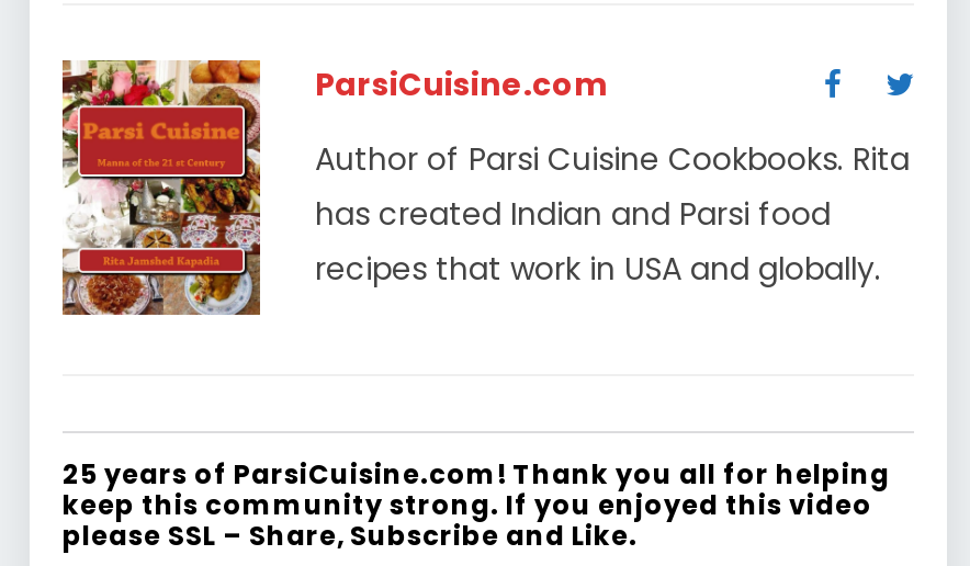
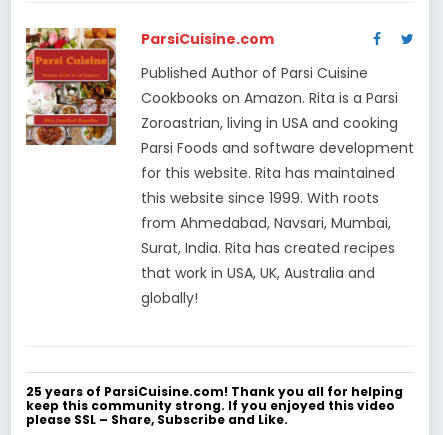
[315,137,910,291] Author of Parsi Cuisine Cookbooks. Rita | has created Indian and Parsi food | recipes that work in USA and globally. -> [141,63,414,308] Published Author of Parsi Cuisine | Cookbooks on Amazon. Rita is a Parsi | Zoroastrian, living in USA and cooking | Parsi Foods and software development | for this website. Rita has maintained | this website since 1999. With roots | from Ahmedabad, Navsari, Mumbai, | Surat, India. Rita has created recipes | that work in USA, UK, Australia and | globally!

